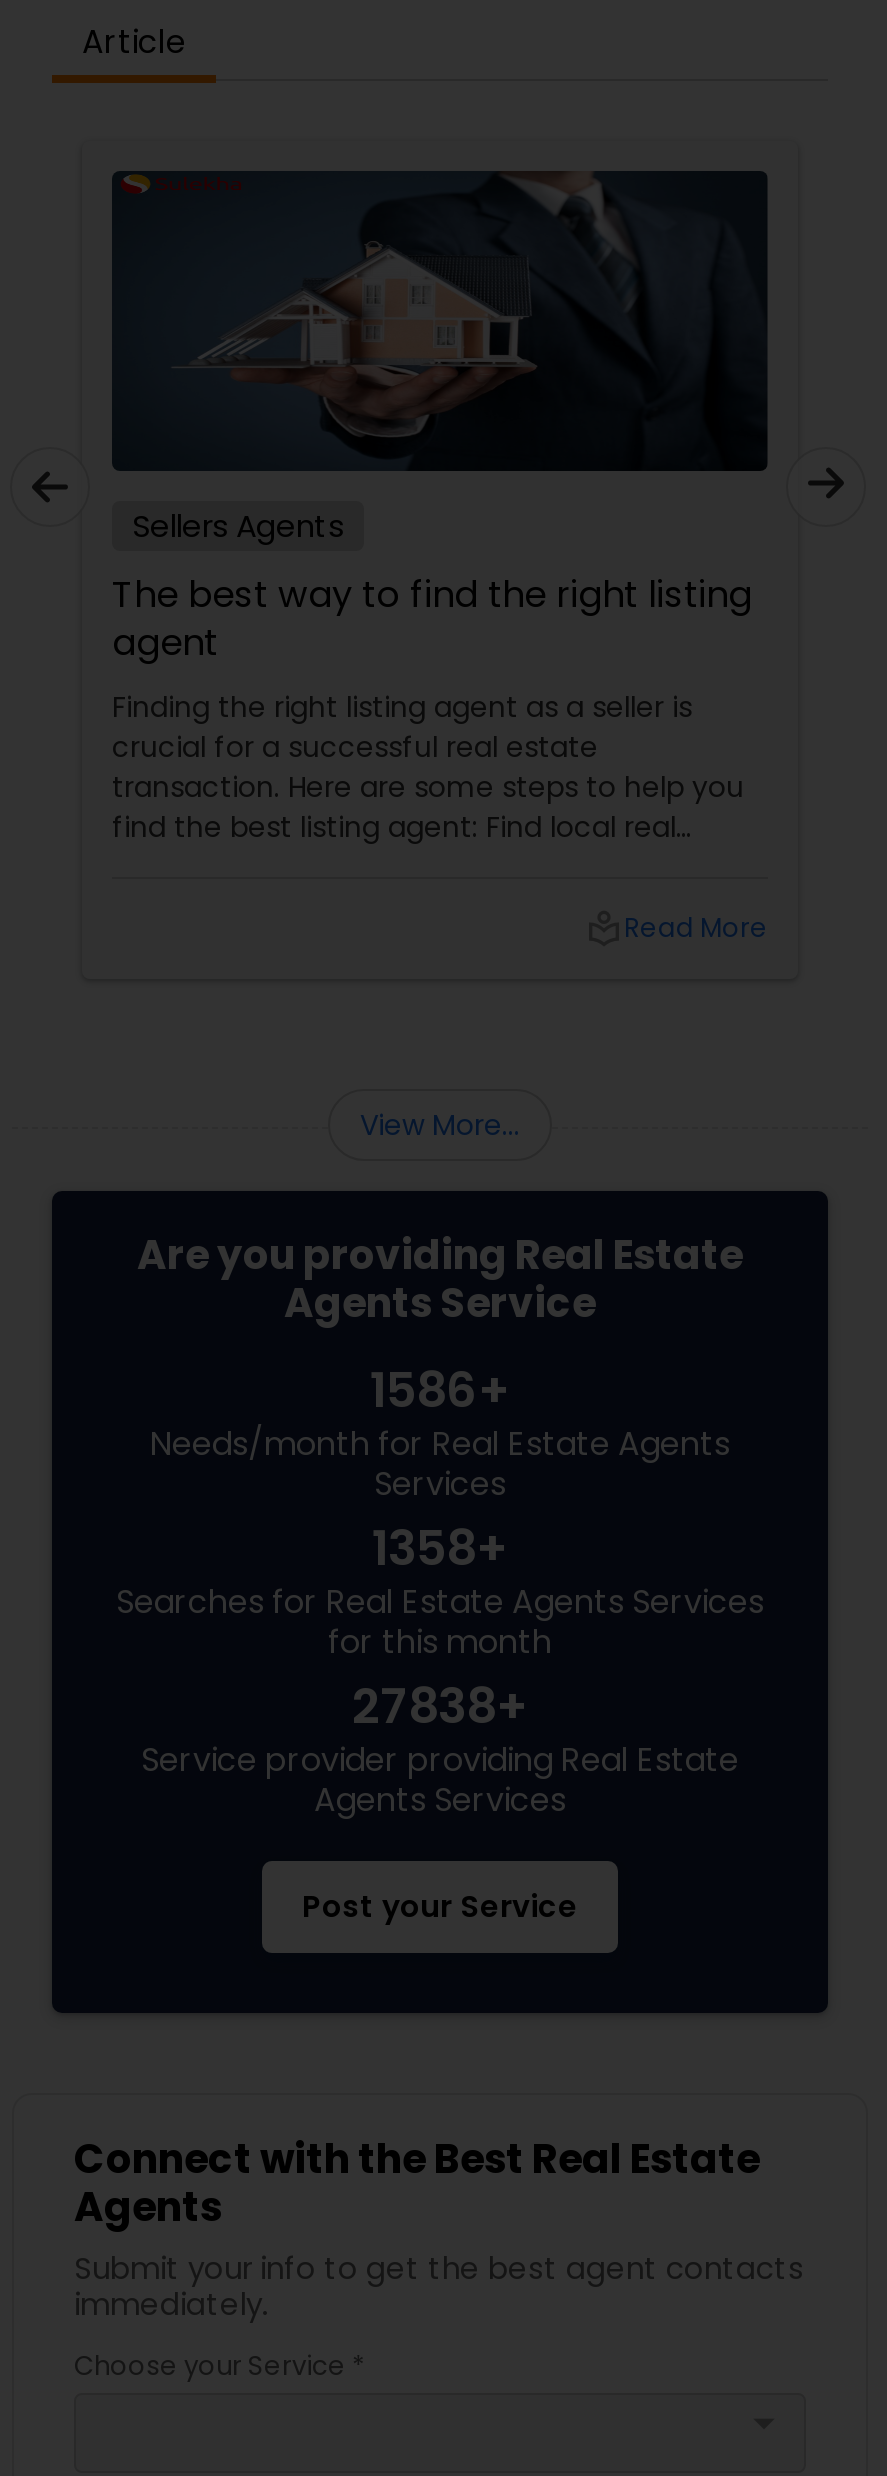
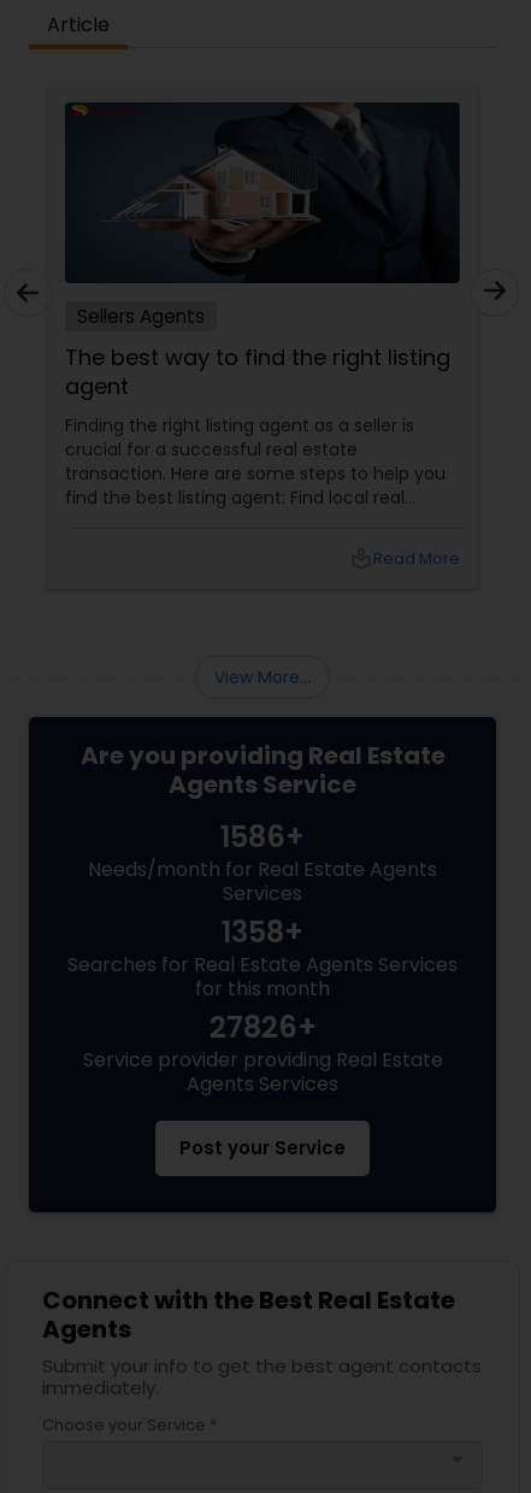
[352,1673,528,1739] 27838+ -> [209,1007,316,1047] 27826+

